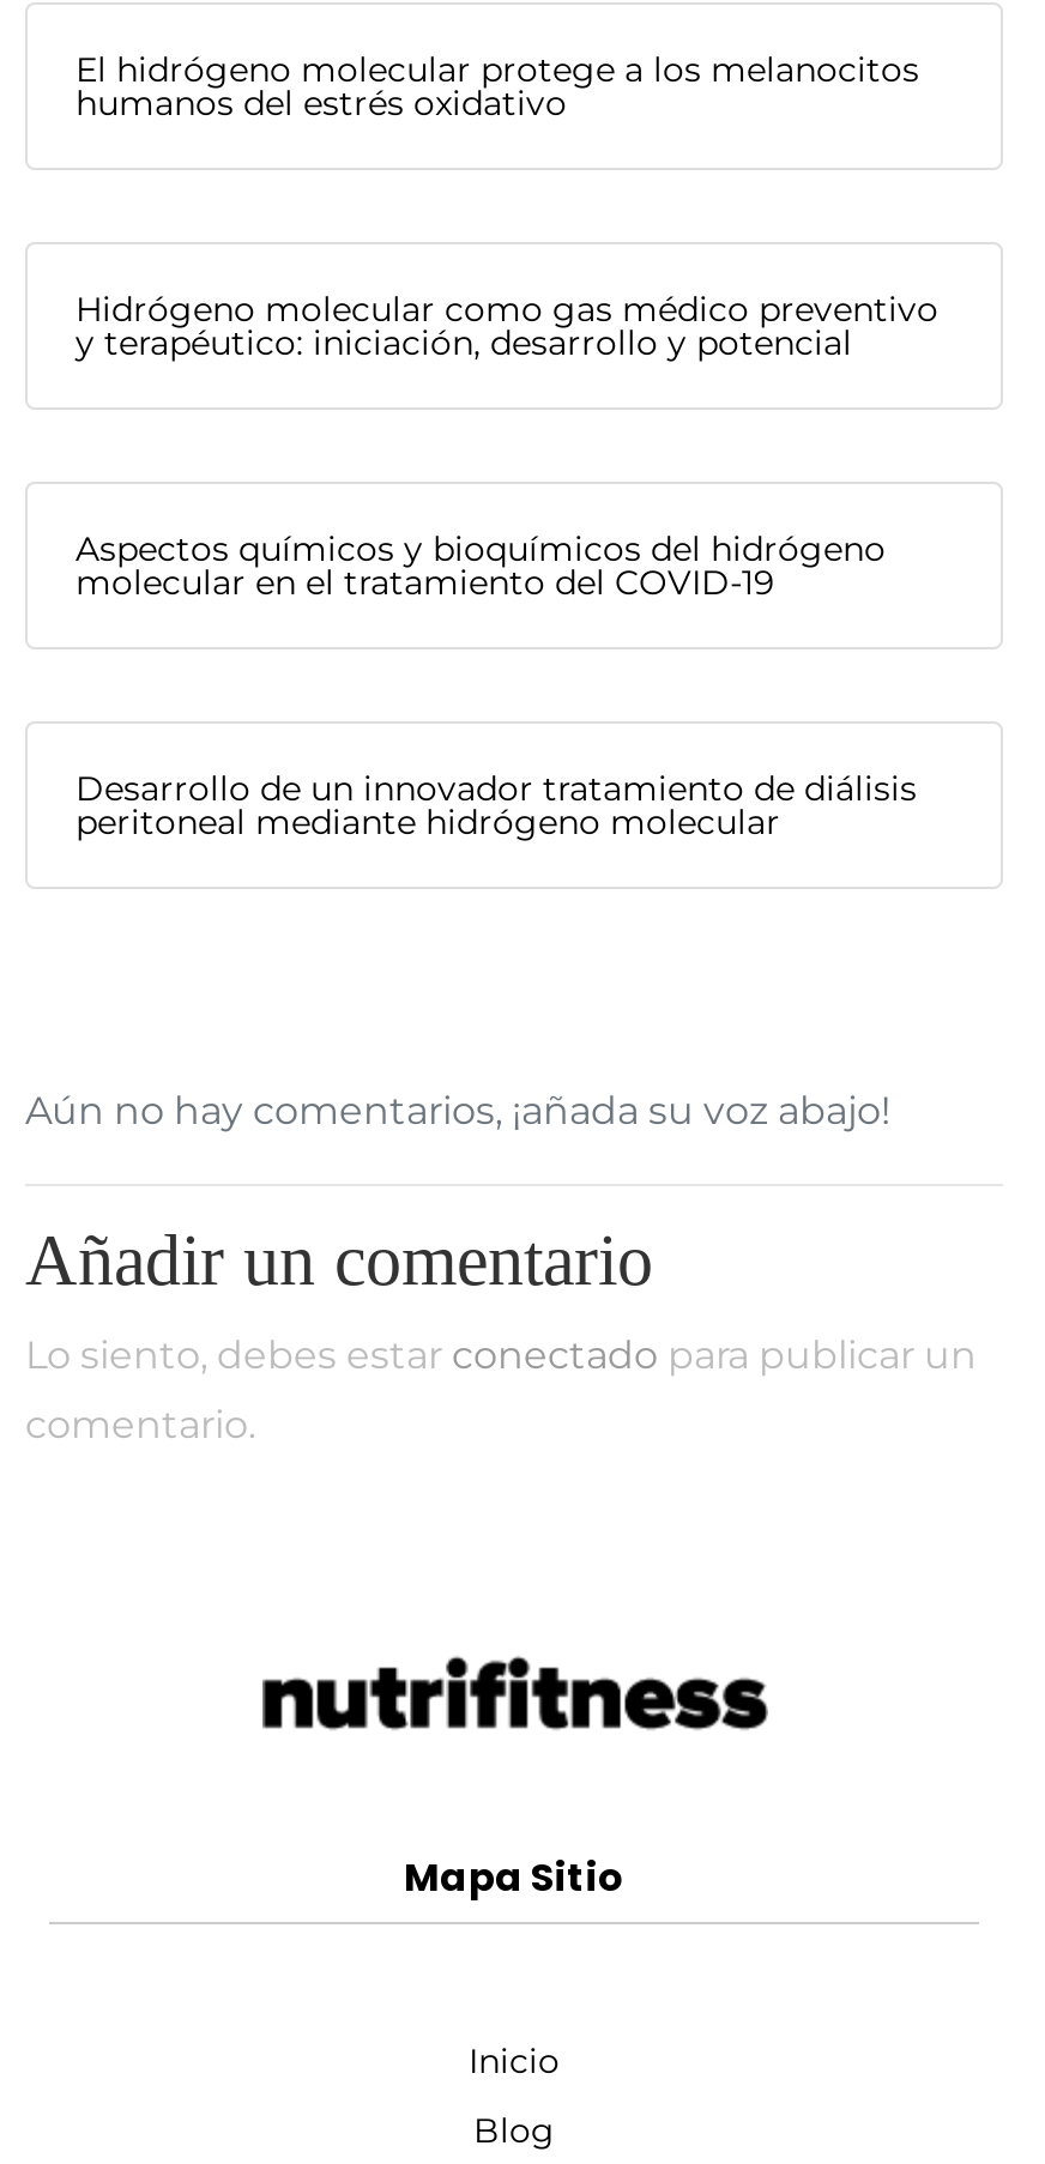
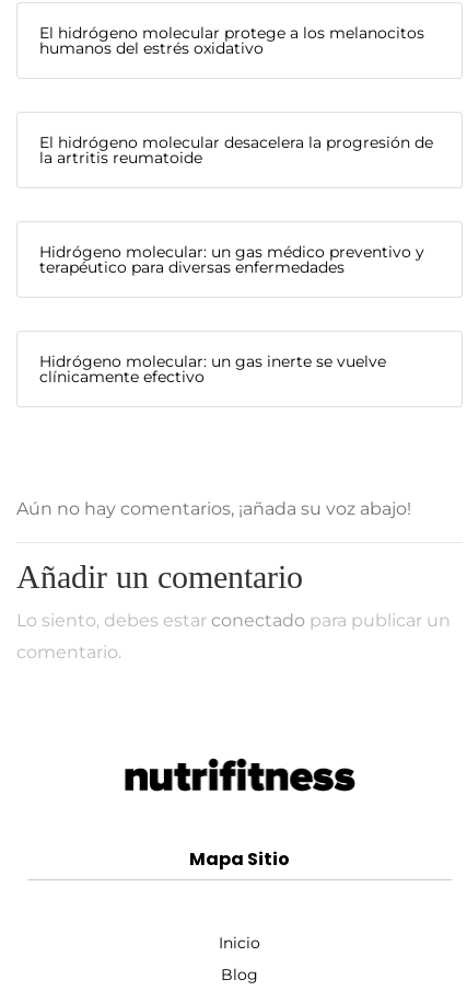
[75,289,938,365] Hidrógeno molecular como gas médico preventivo | y terapéutico: iniciación, desarrollo y potencial -> [39,133,433,168] El hidrógeno molecular desacelera la progresión de | la artritis reumatoide
[75,528,886,605] Aspectos químicos y bioquímicos del hidrógeno | molecular en el tratamiento del COVID-19 -> [39,242,424,277] Hidrógeno molecular: un gas médico preventivo y | terapéutico para diversas enfermedades
[75,768,917,845] Desarrollo de un innovador tratamiento de diálisis | peritoneal mediante hidrógeno molecular -> [39,352,386,387] Hidrógeno molecular: un gas inerte se vuelve | clínicamente efectivo

